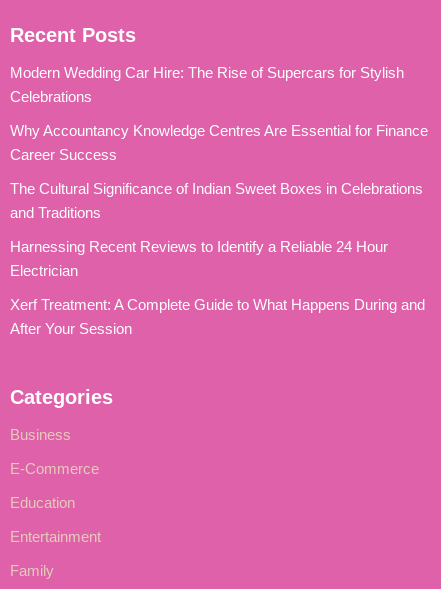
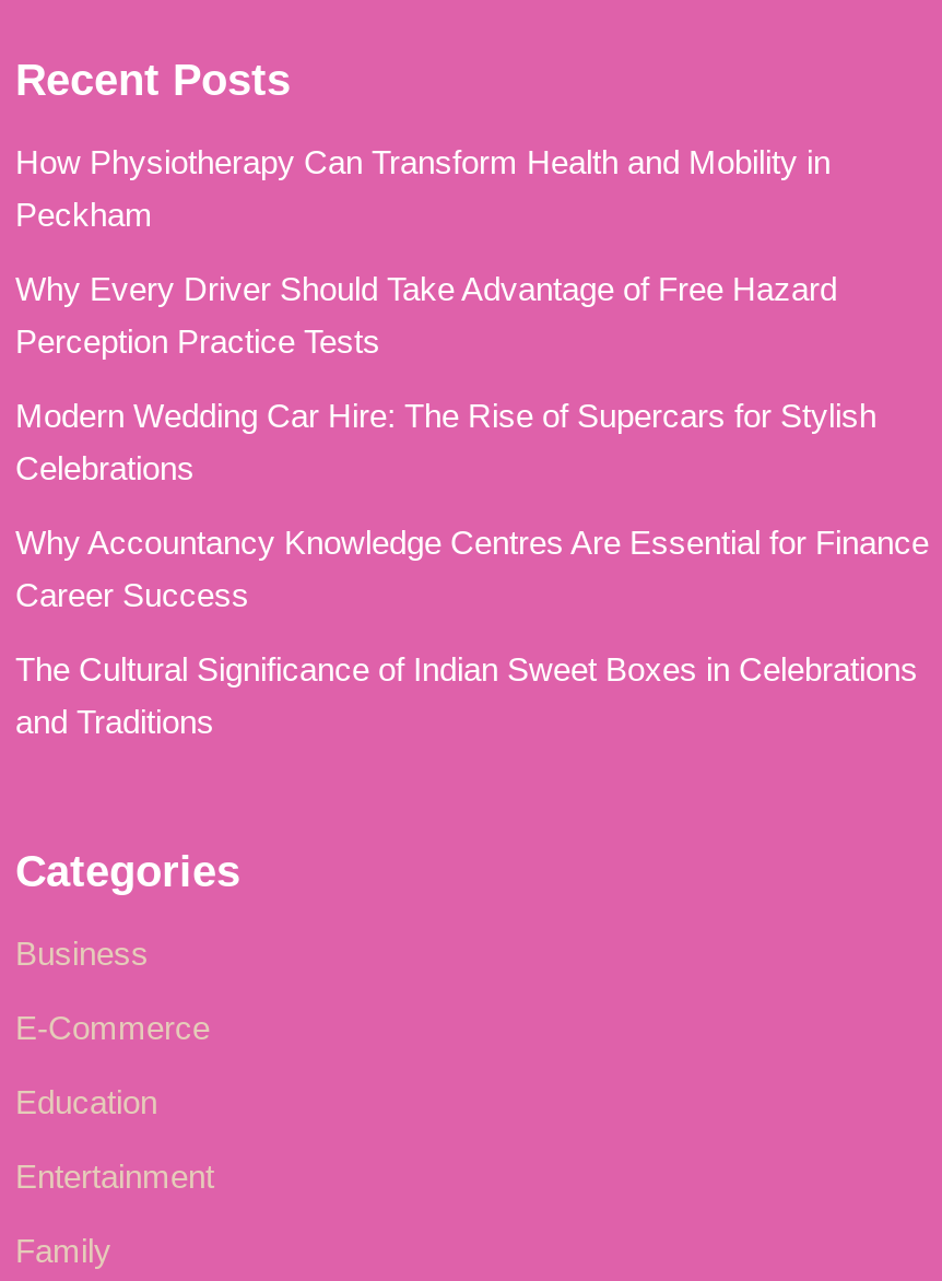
none -> [15,144,837,360] How Physiotherapy Can Transform Health and Mobility in | Peckham | Why Every Driver Should Take Advantage of Free Hazard | Perception Practice Tests
moved [10,64,428,221] -> [15,398,929,741]: Modern Wedding Car Hire: The Rise of Supercars for Stylish | Celebrations | Why Accountancy Knowledge Centres Are Essential for Finance | Career Success | The Cultural Significance of Indian Sweet Boxes in Celebrations | and Traditions
[10,238,425,337] Harnessing Recent Reviews to Identify a Reliable 24 Hour | Electrician | Xerf Treatment: A Complete Guide to What Happens During and | After Your Session -> none

